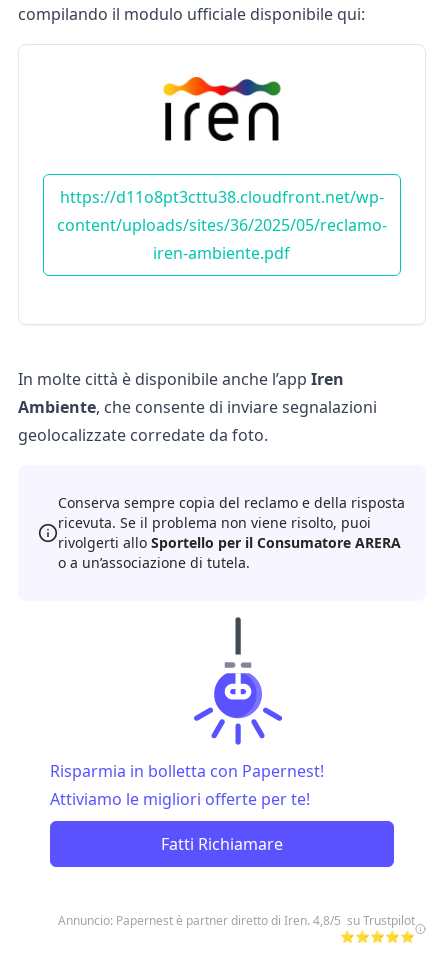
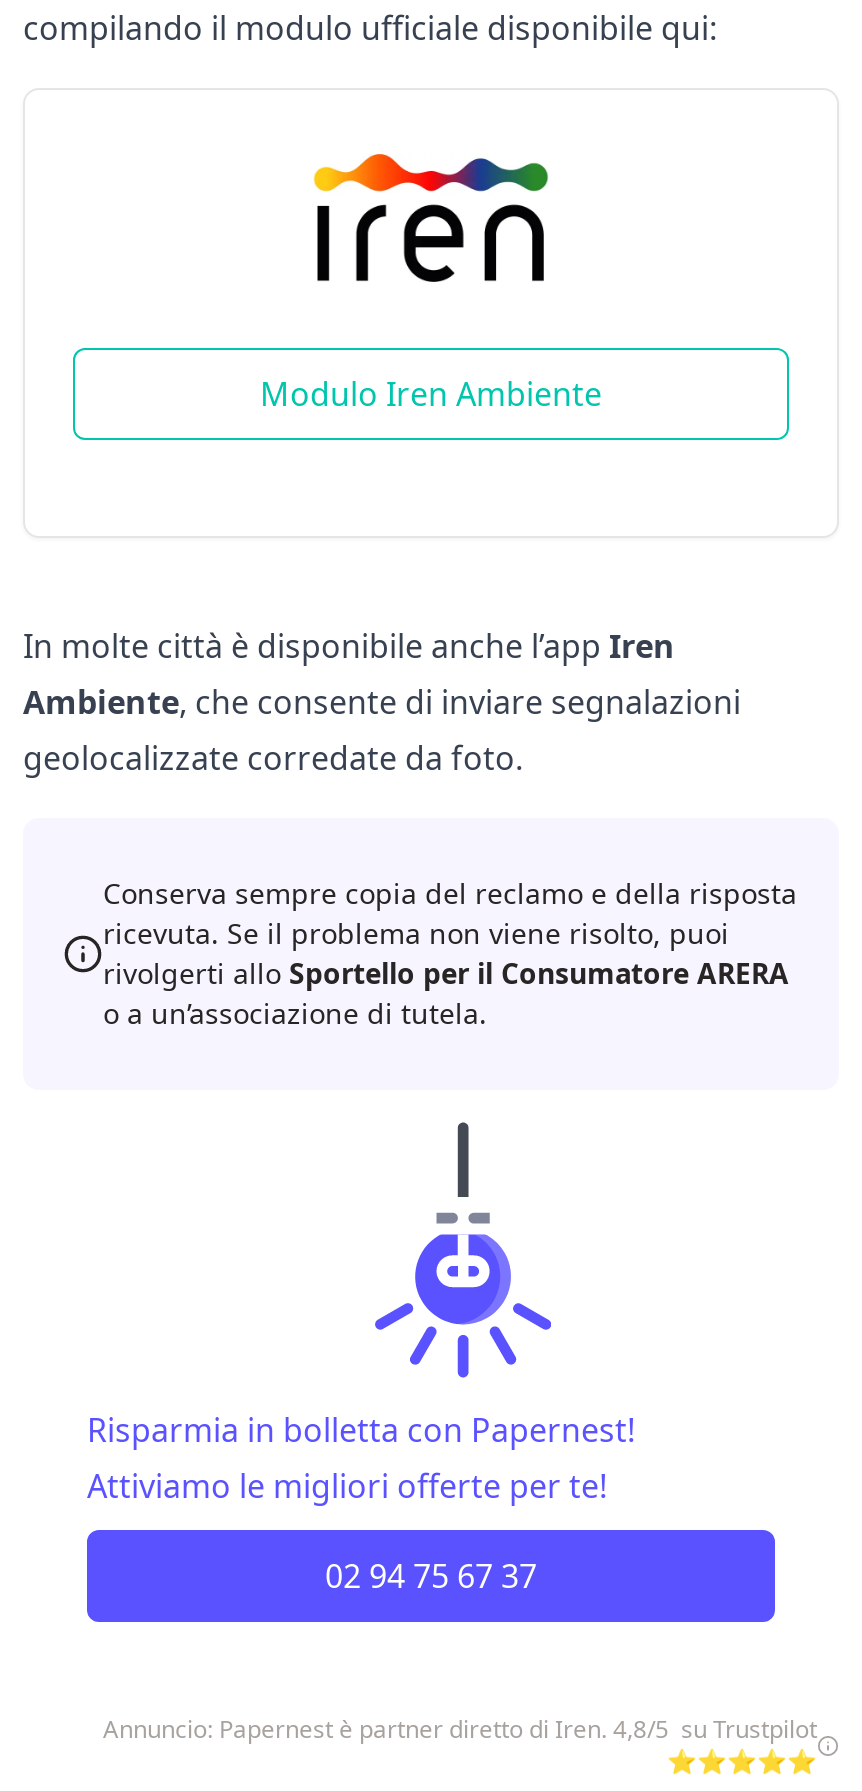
[57,186,387,264] https://d11o8pt3cttu38.cloudfront.net/wp- | content/uploads/sites/36/2025/05/reclamo- | iren-ambiente.pdf -> [260,372,602,416] Modulo Iren Ambiente
[161,833,283,855] Fatti Richiamare -> [325,1554,537,1598] 02 94 75 67 37

